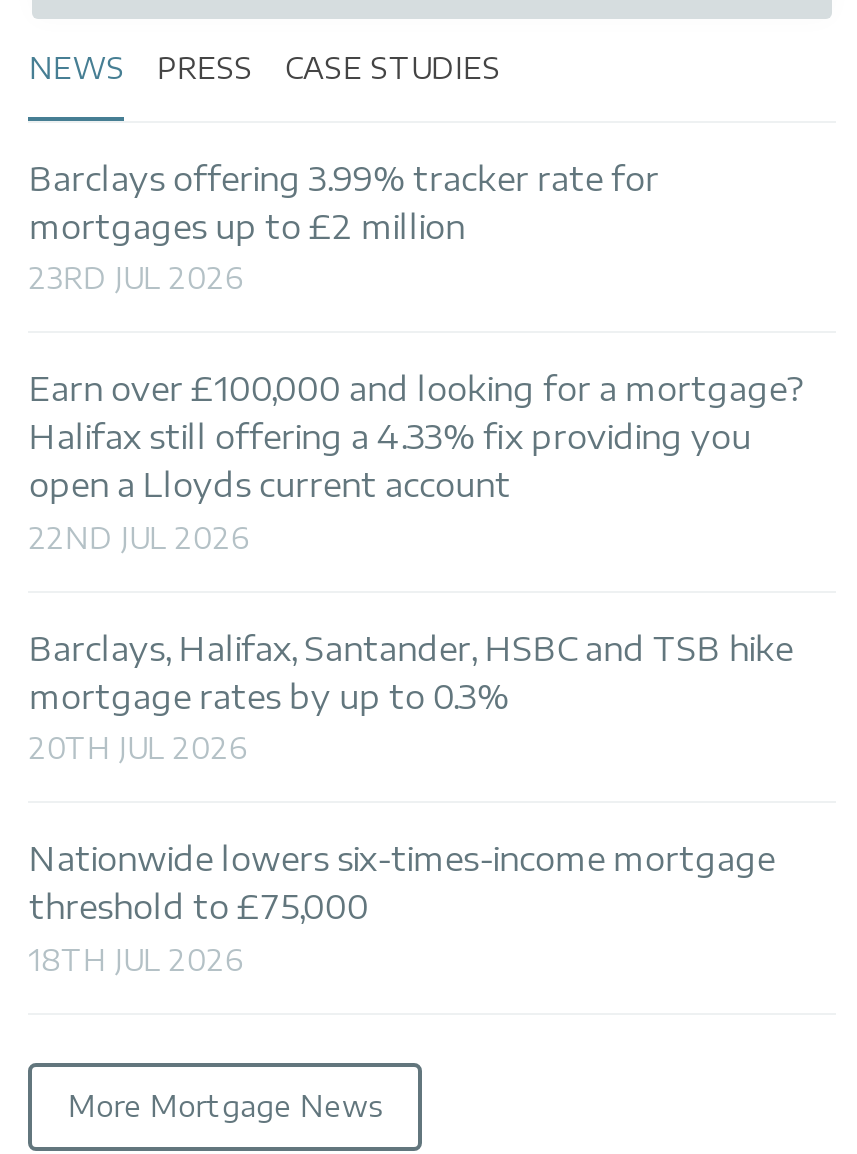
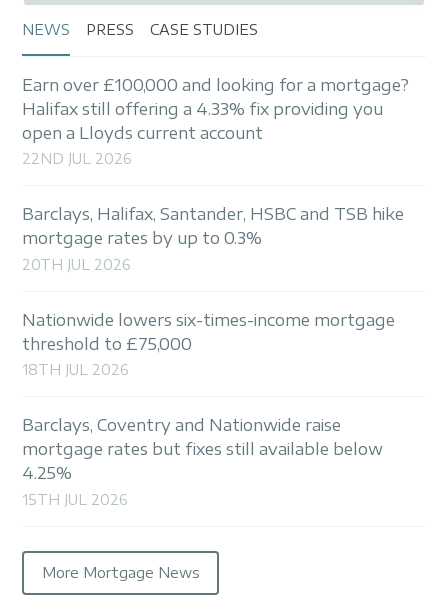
[29,159,659,296] Barclays offering 3.99% tracker rate for | mortgages up to £2 million | 23RD JUL 2026 -> none
moved [29,370,803,977] -> [22,75,409,378]: Earn over £100,000 and looking for a mortgage? | Halifax still offering a 4.33% fix providing you | open a Lloyds current account | ... | threshold to £75,000 | 18TH JUL 2026
none -> [22,415,383,508] Barclays, Coventry and Nationwide raise | mortgage rates but fixes still available below | 4.25% | 15TH JUL 2026

